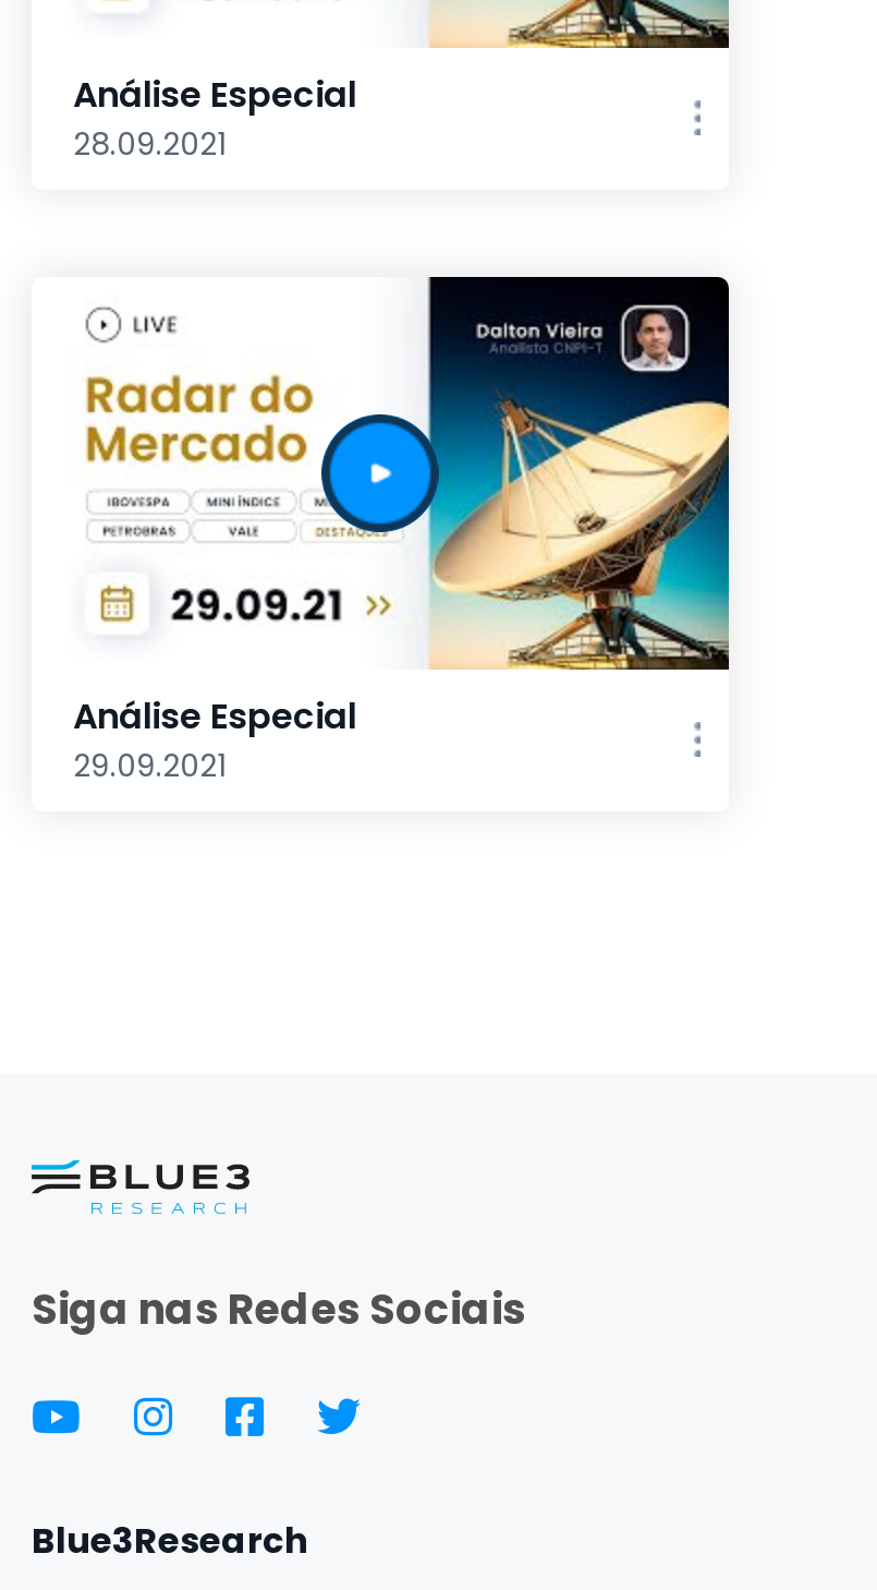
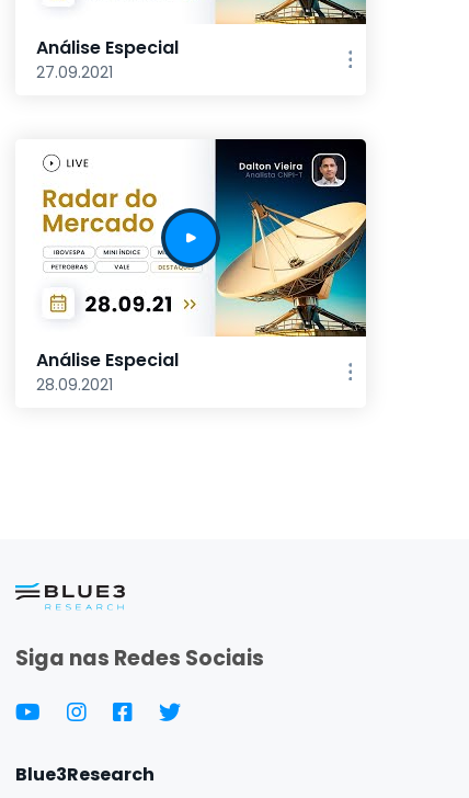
[73,122,226,166] 28.09.2021 -> [36,61,113,83] 27.09.2021
[73,744,226,787] 29.09.2021 -> [36,374,113,396] 28.09.2021

